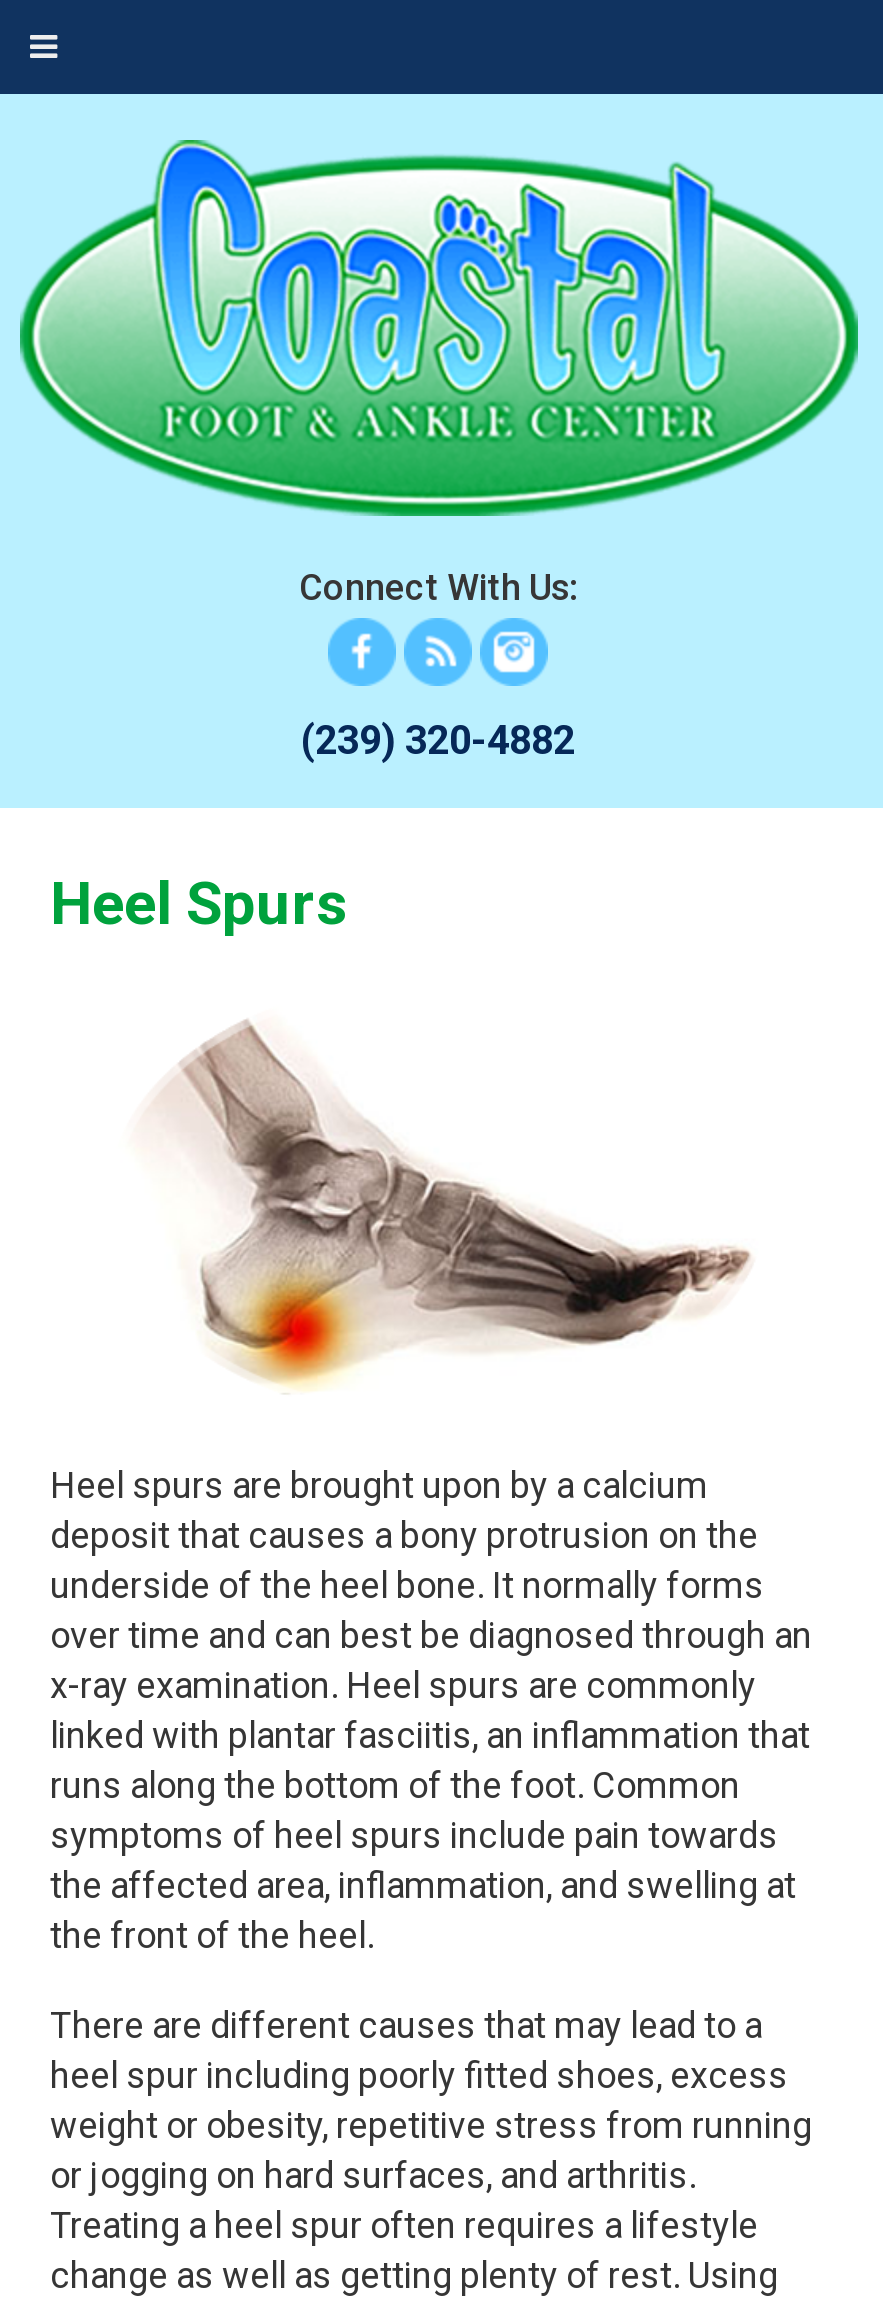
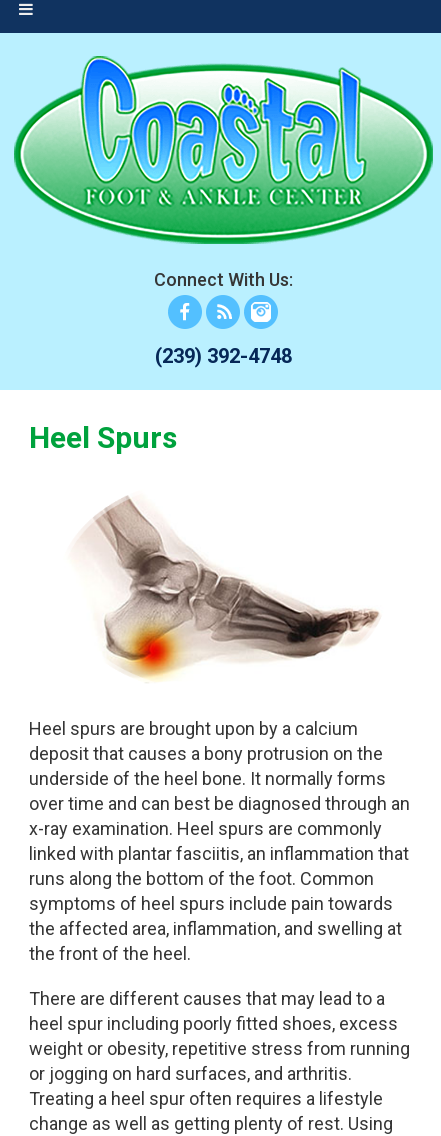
[301,716,575,764] (239) 320-4882 -> [154,344,291,368] (239) 392-4748

